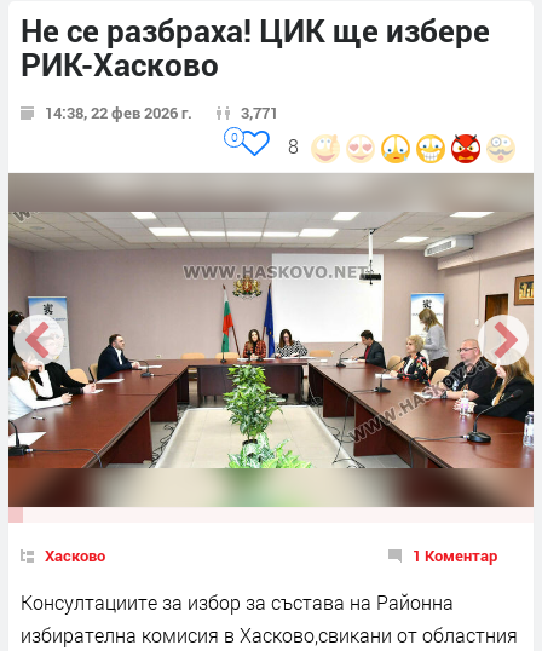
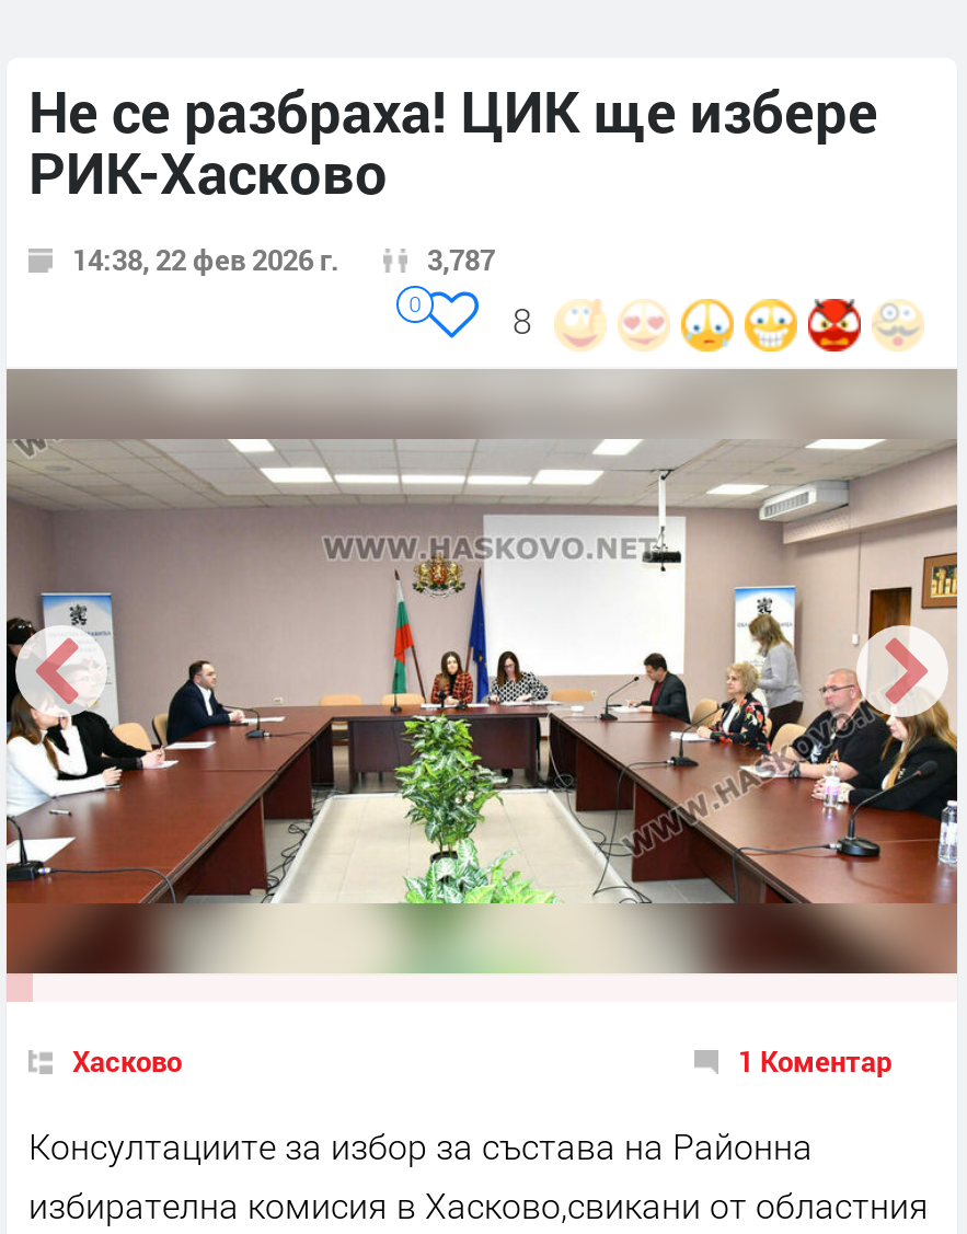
[241,102,278,124] 3,771 -> [427,240,495,279] 3,787

